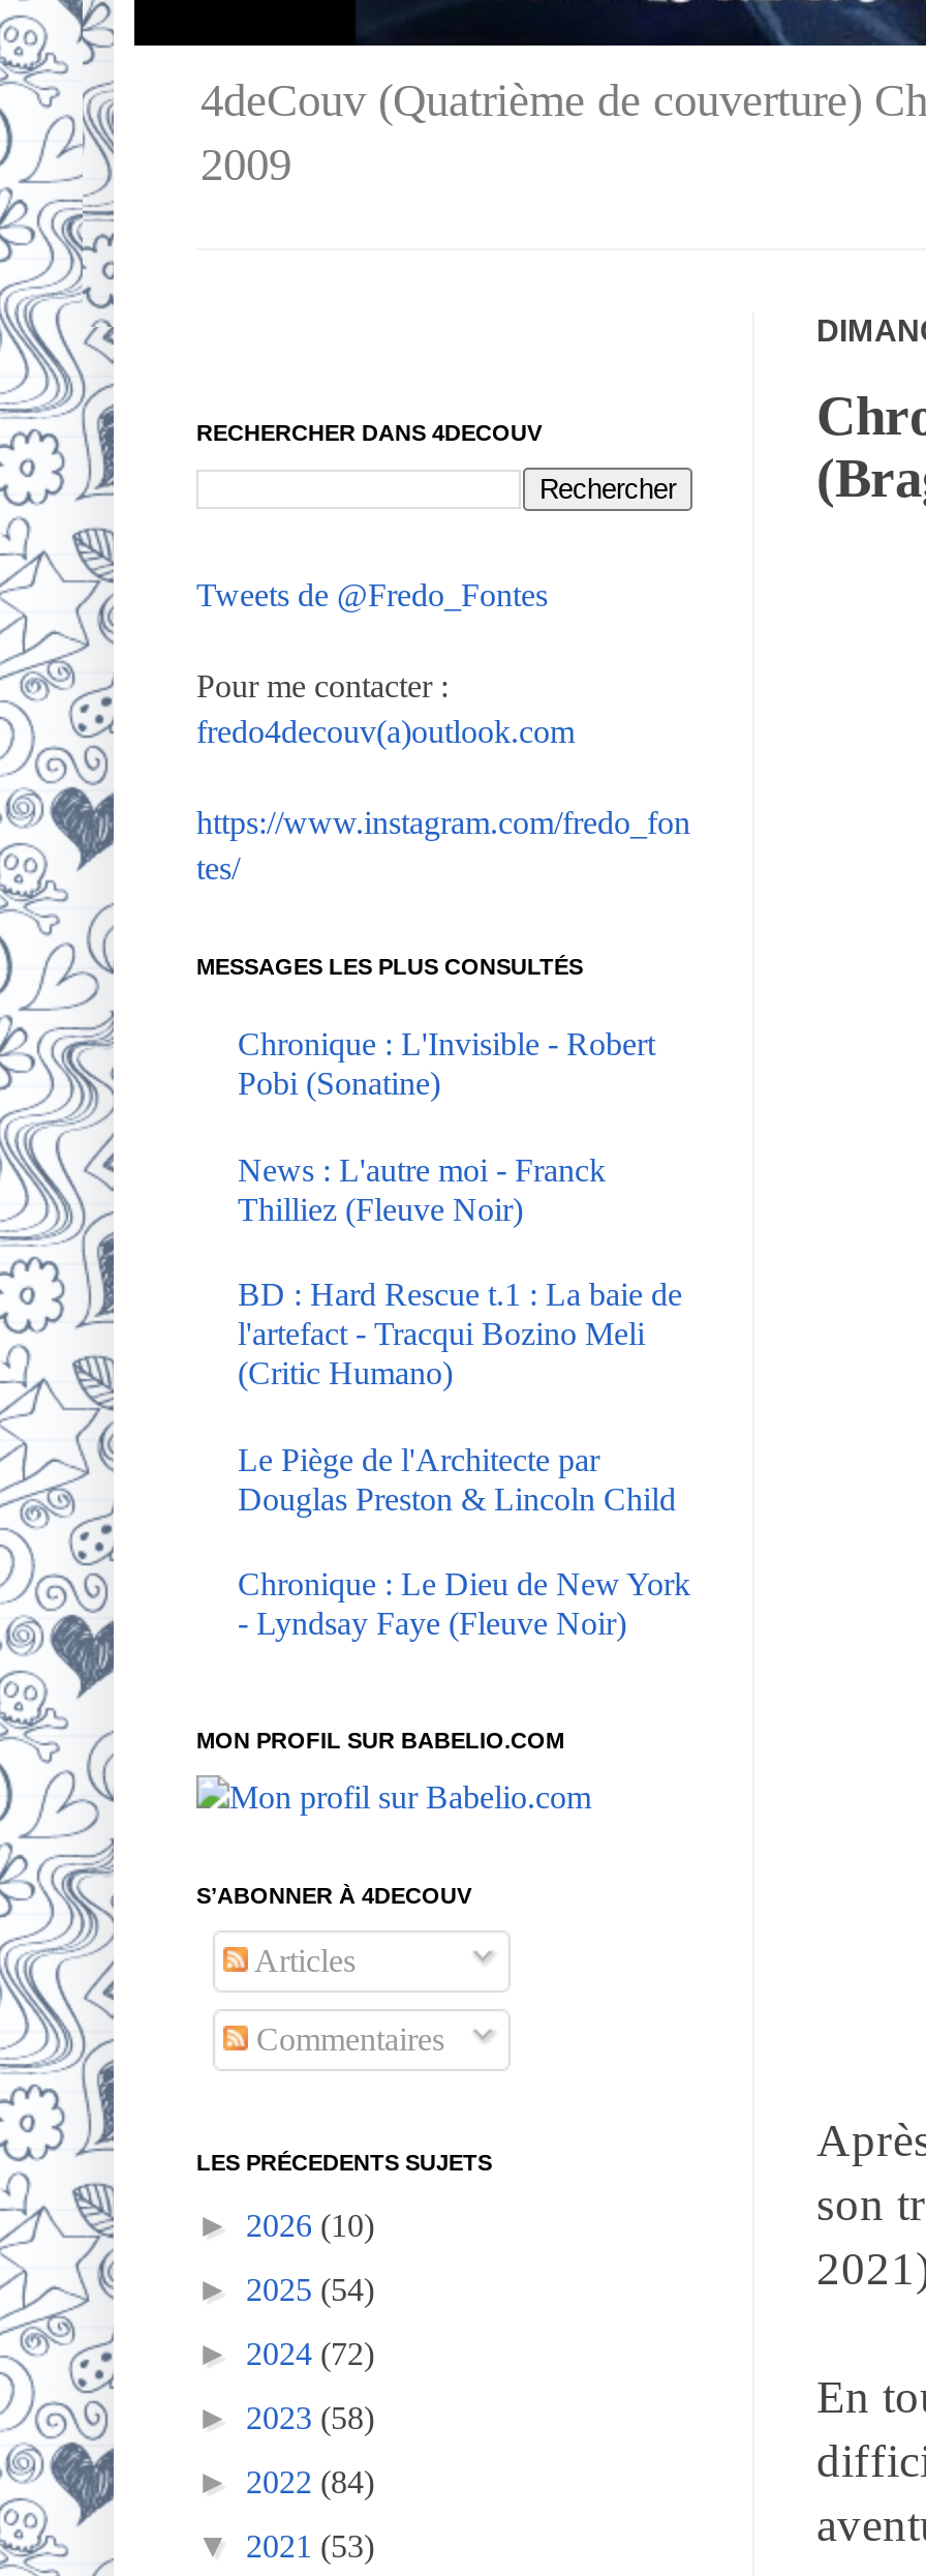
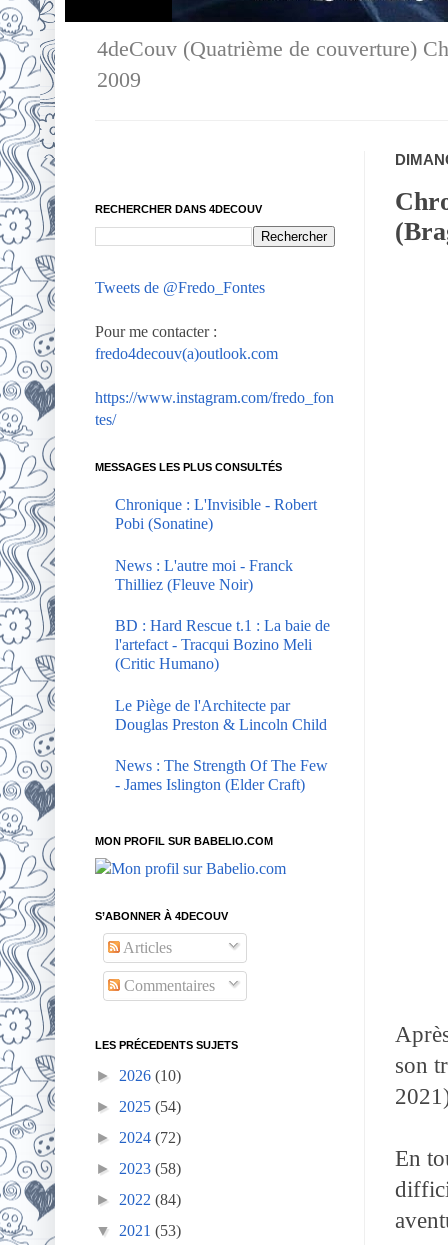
[238,1566,690,1641] Chronique : Le Dieu de New York | - Lyndsay Faye (Fleuve Noir) -> [115,757,328,793] News : The Strength Of The Few | - James Islington (Elder Craft)

